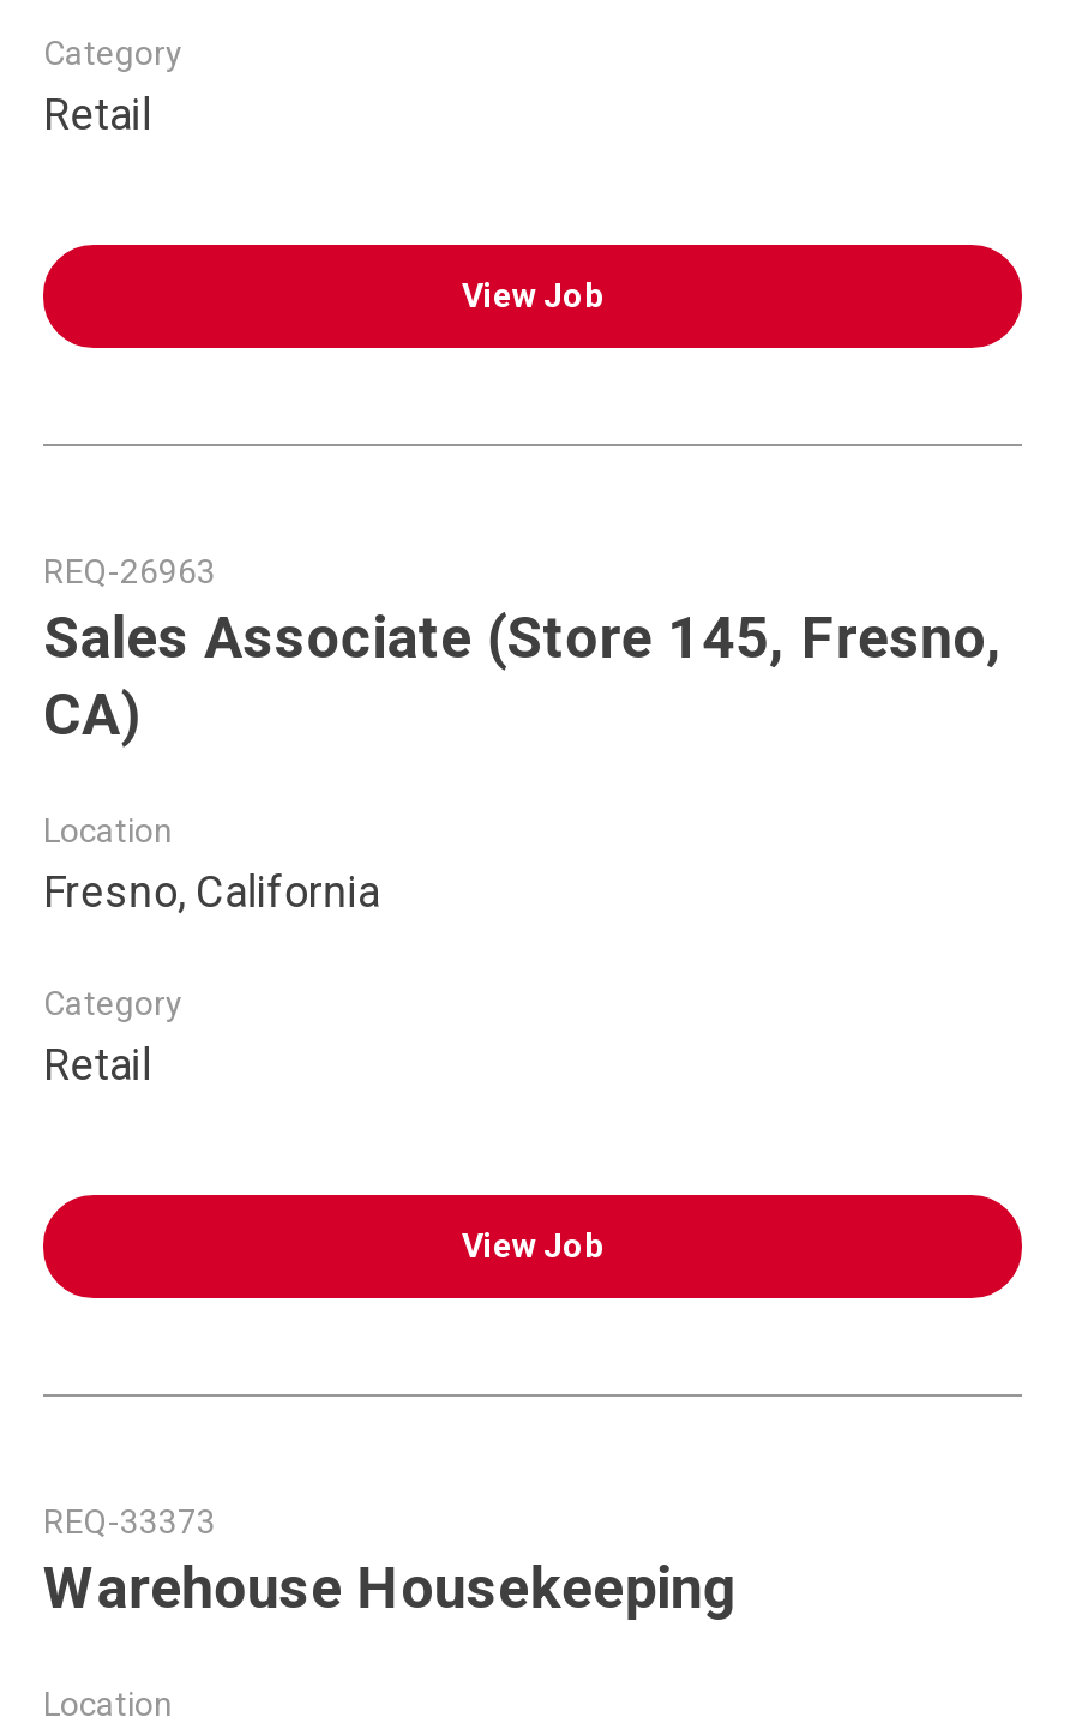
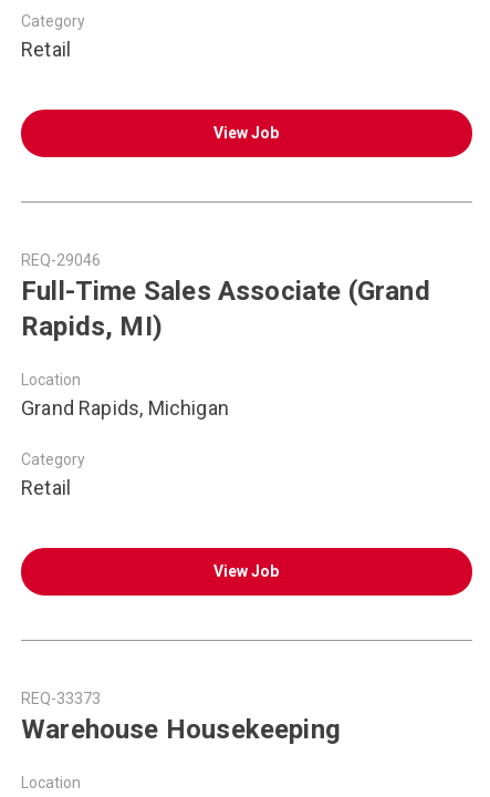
[43,552,1004,749] REQ-26963 | Sales Associate (Store 145, Fresno, | CA) -> [21,251,430,342] REQ-29046 | Full-Time Sales Associate (Grand | Rapids, MI)
[43,866,380,917] Fresno, California -> [21,396,229,420] Grand Rapids, Michigan

